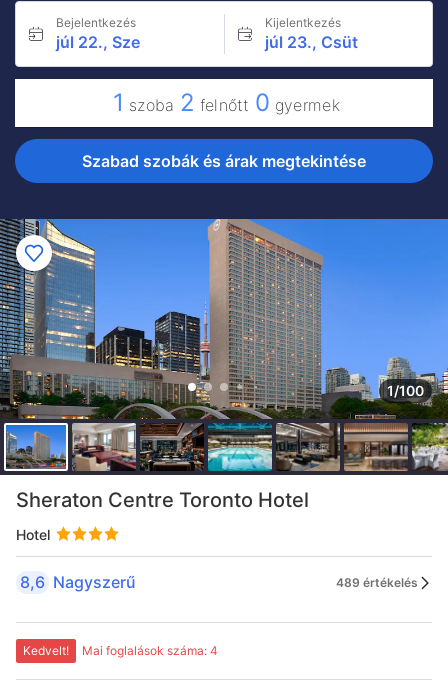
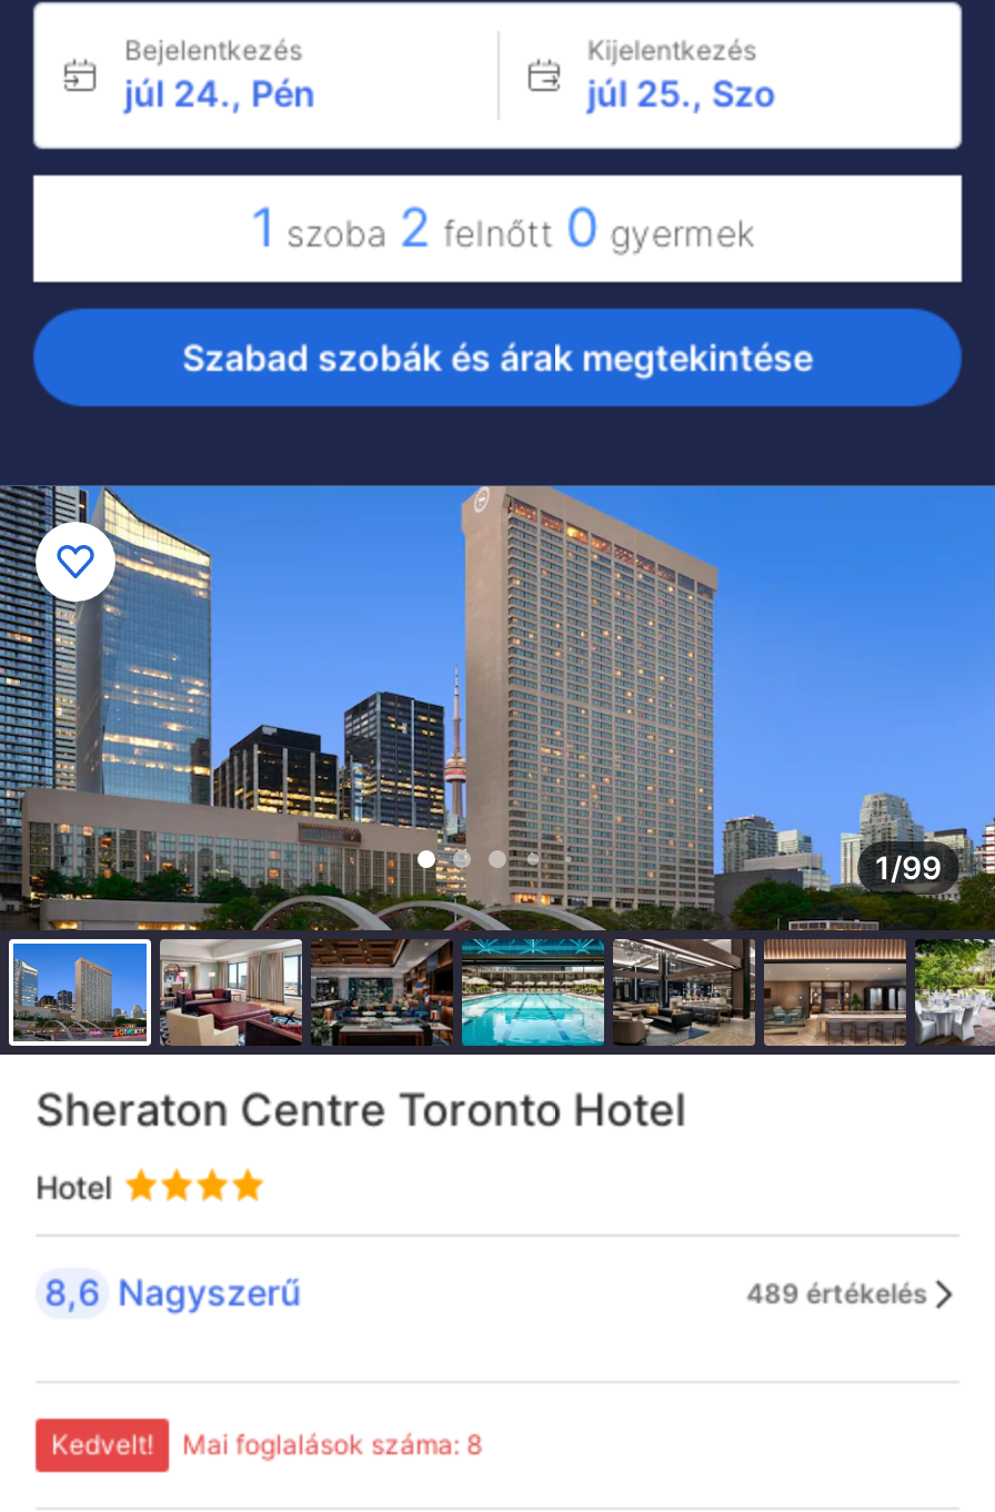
[56,32,140,52] júl 22., Sze -> [124,71,315,115] júl 24., Pén
[264,32,357,52] júl 23., Csüt -> [587,71,776,115] júl 25., Szo
[387,382,424,399] 1/100 -> [875,849,942,886] 1/99
[82,643,218,658] Mai foglalások száma: 4 -> [182,1428,482,1461] Mai foglalások száma: 8

